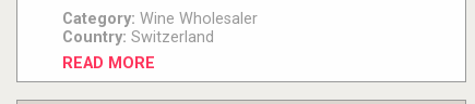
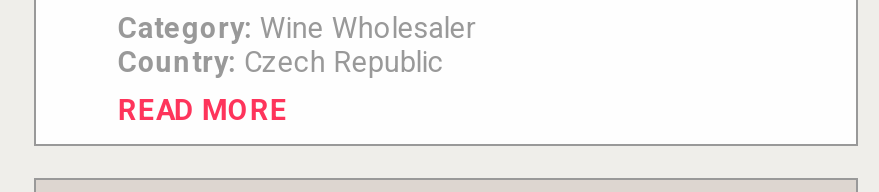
[62,28,214,47] Country: Switzerland -> [118,46,444,80] Country: Czech Republic

